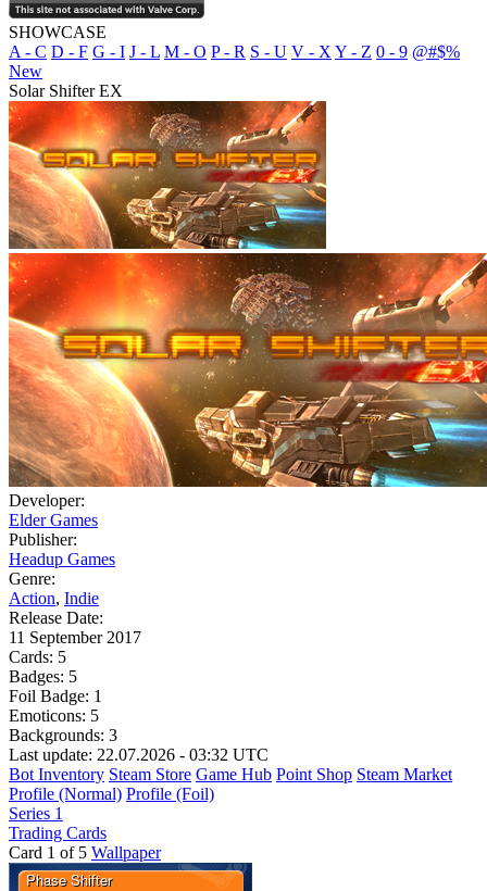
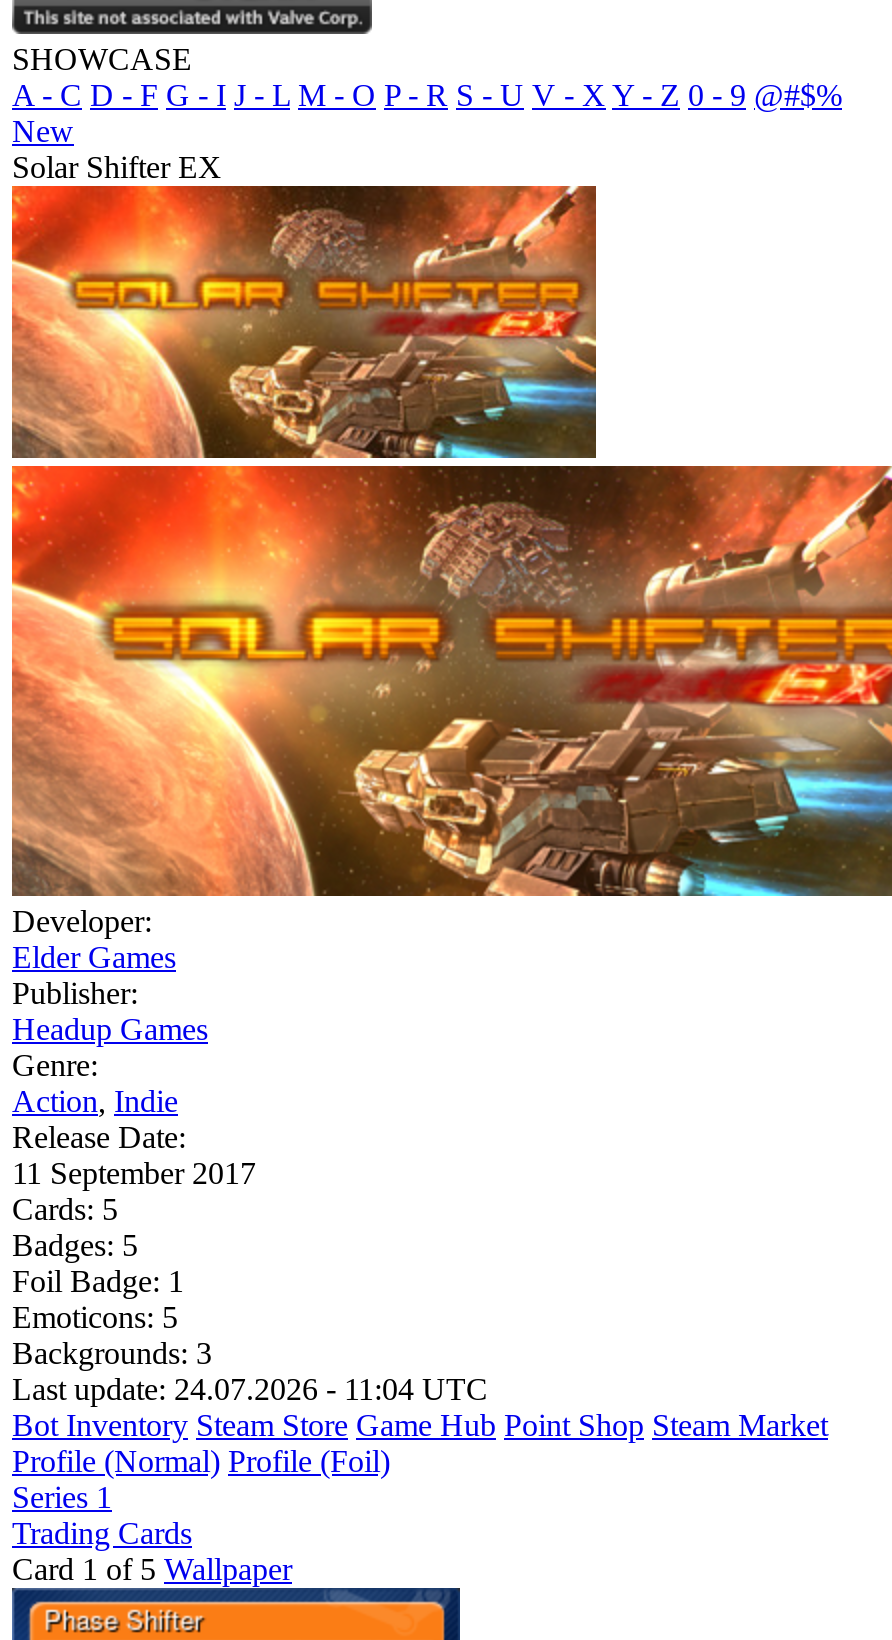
[9,745,269,763] Last update: 22.07.2026 - 03:32 UTC -> [12,1371,488,1405] Last update: 24.07.2026 - 11:04 UTC

